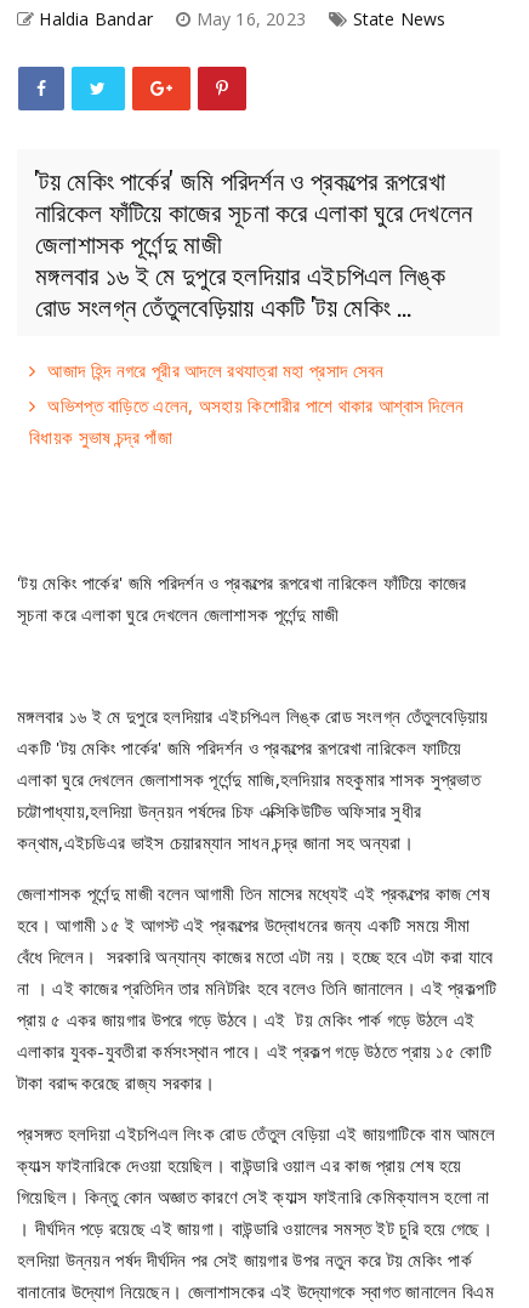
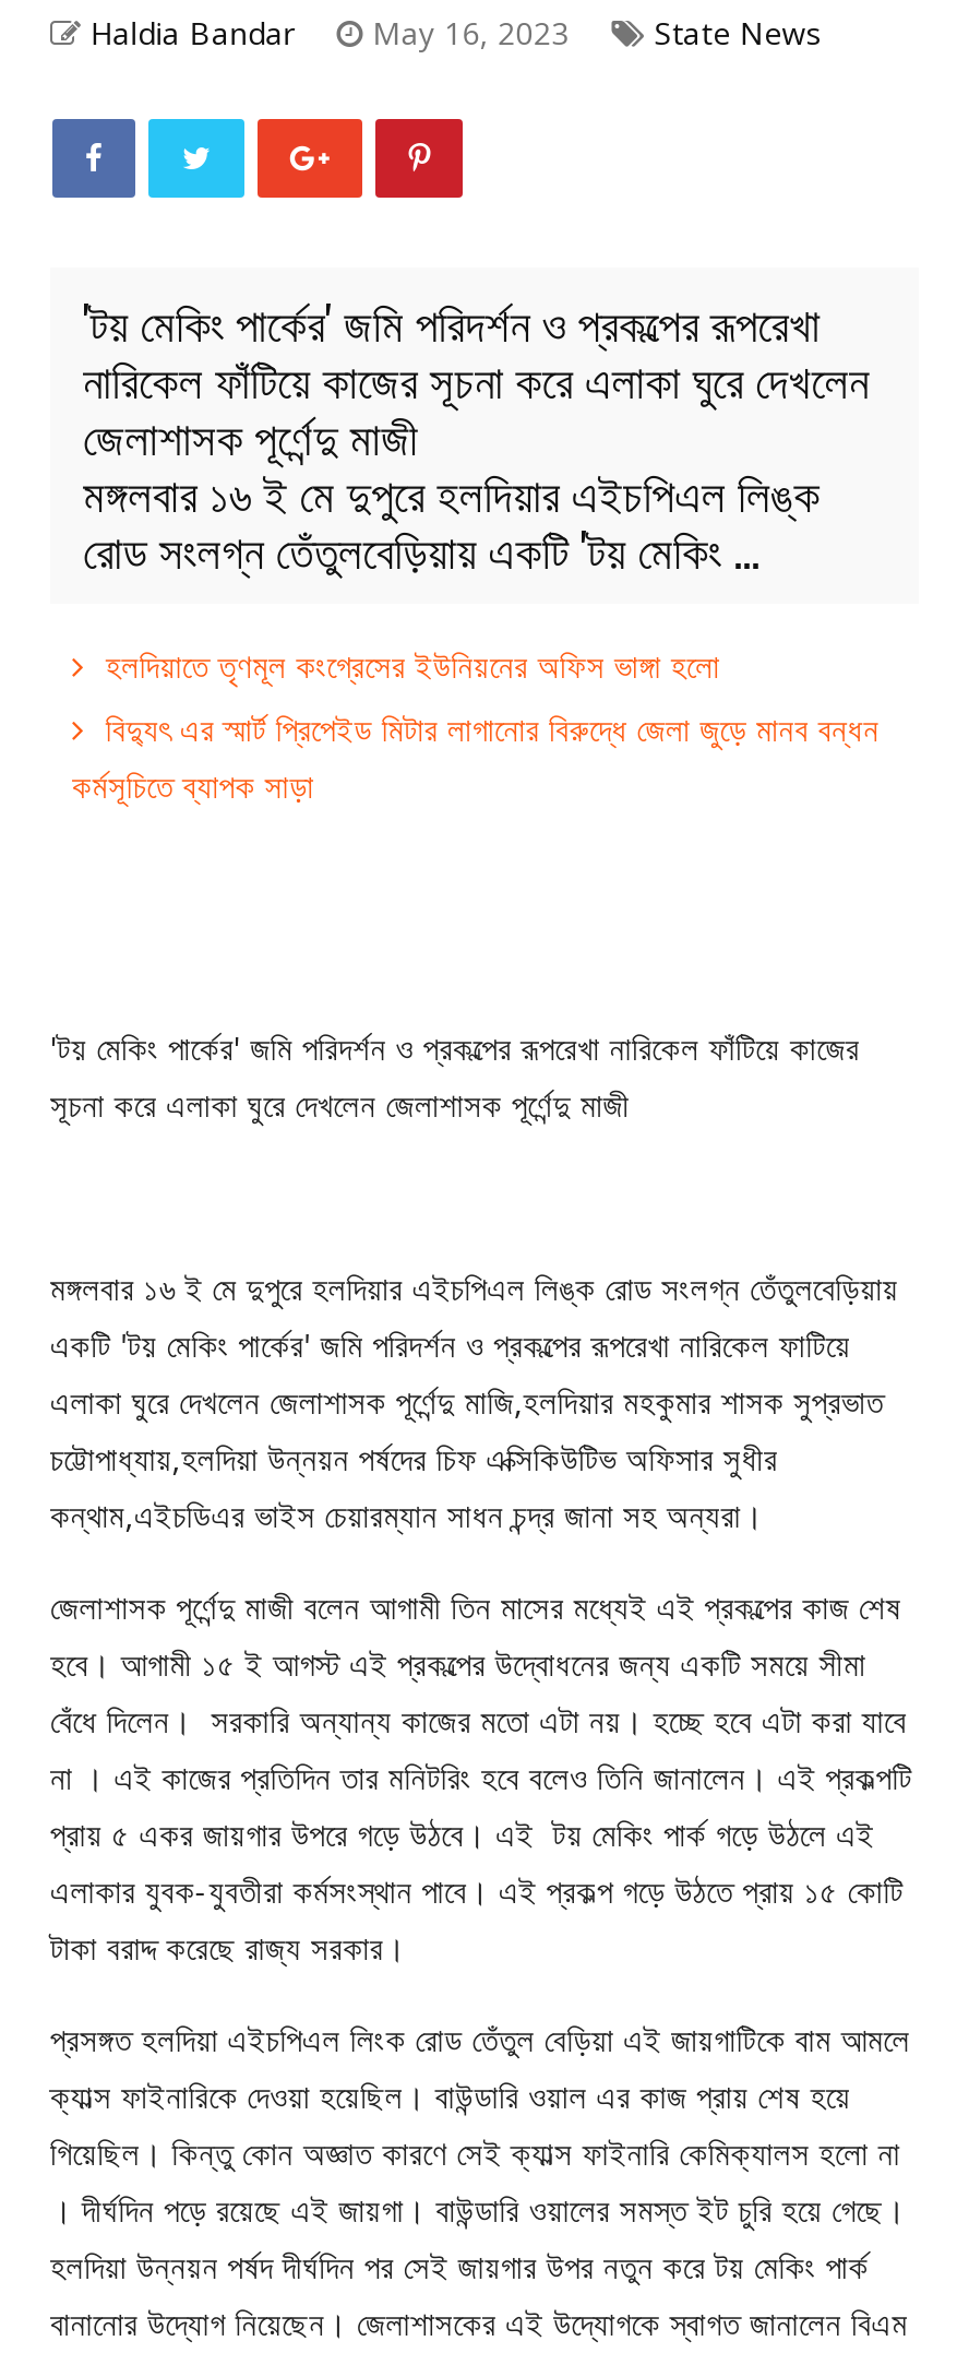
[29,358,464,449] আজাদ হিন্দ নগরে পূরীর আদলে রথযাত্রা মহা প্রসাদ সেবন | অভিশপ্ত বাড়িতে এলেন, অসহায় কিশোরীর পাশে থাকার আশ্বাস দিলেন | বিধায়ক সুভাষ চন্দ্র পাঁজা -> [72,643,879,806] হলদিয়াতে তৃণমূল কংগ্রেসের ইউনিয়নের অফিস ভাঙ্গা হলো | বিদ্যুৎ এর স্মার্ট প্রিপেইড মিটার লাগানোর বিরুদ্ধে জেলা জুড়ে মানব বন্ধন | কর্মসূচিতে ব্যাপক সাড়া

